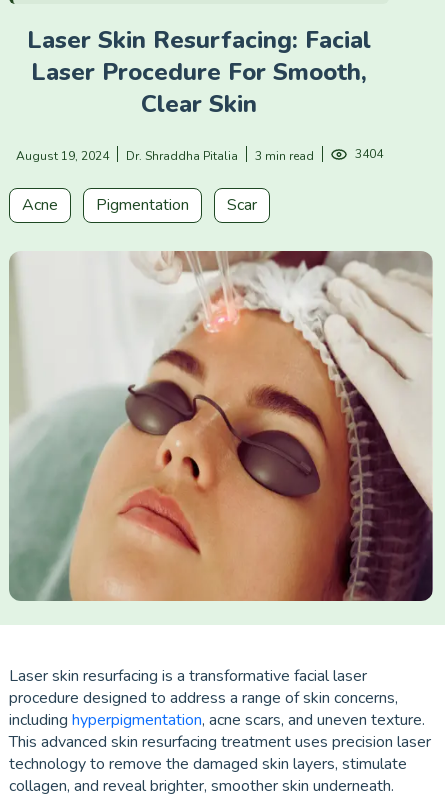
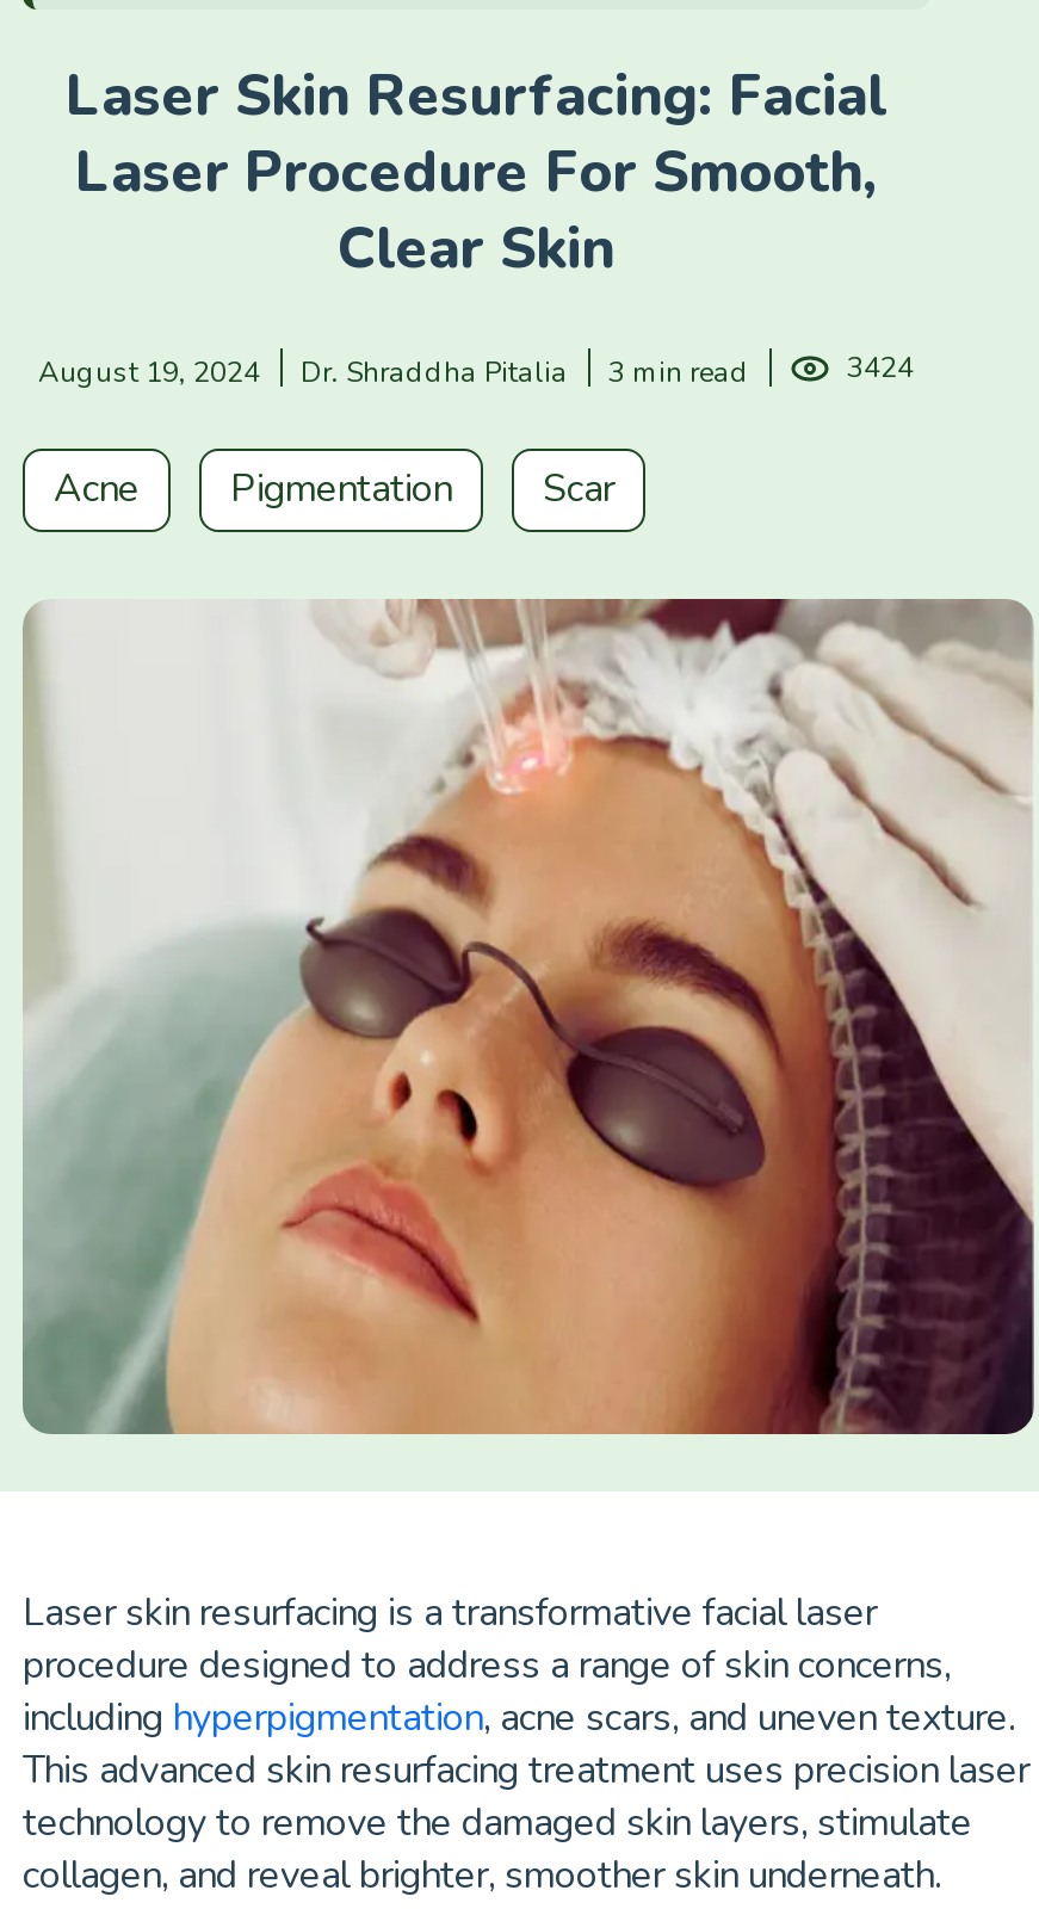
[354,146,382,162] 3404 -> [847,348,914,387] 3424

